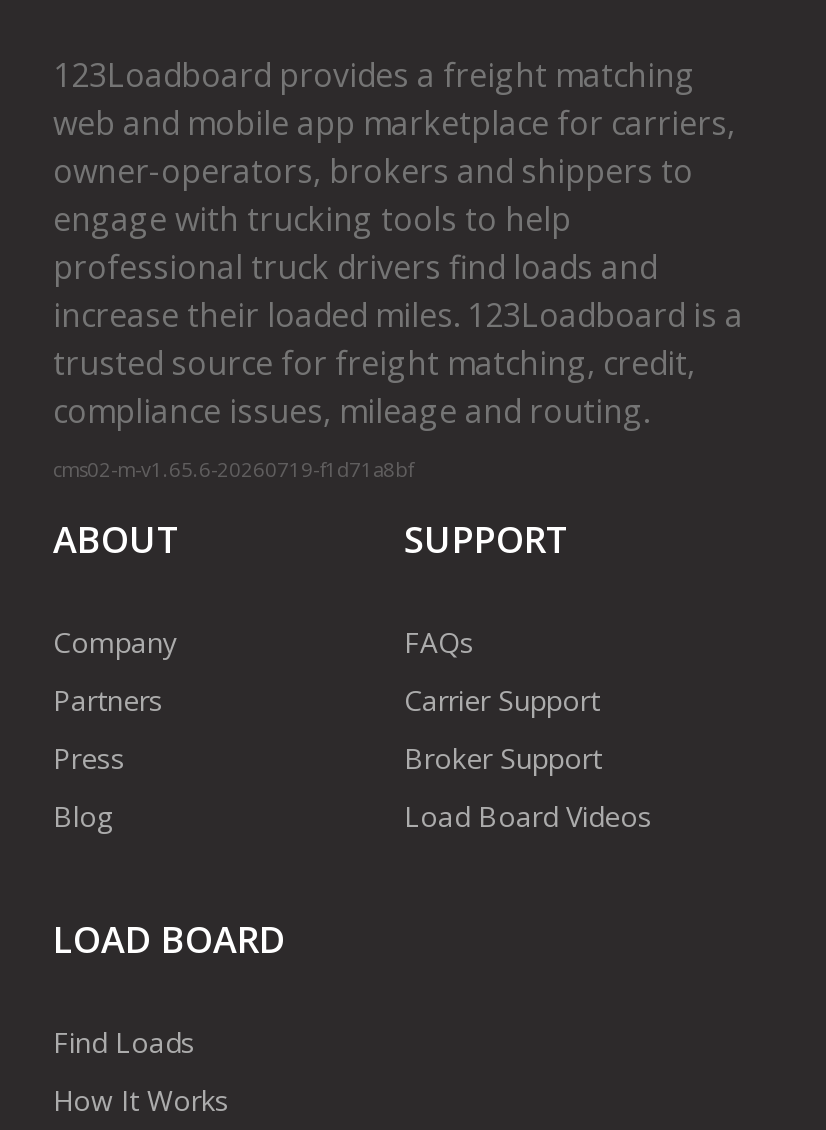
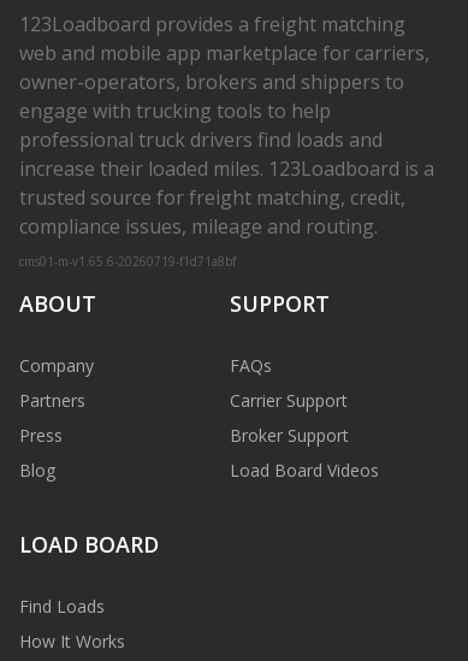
[53,456,413,484] cms02-m-v1.65.6-20260719-f1d71a8bf -> [19,253,235,270] cms01-m-v1.65.6-20260719-f1d71a8bf

